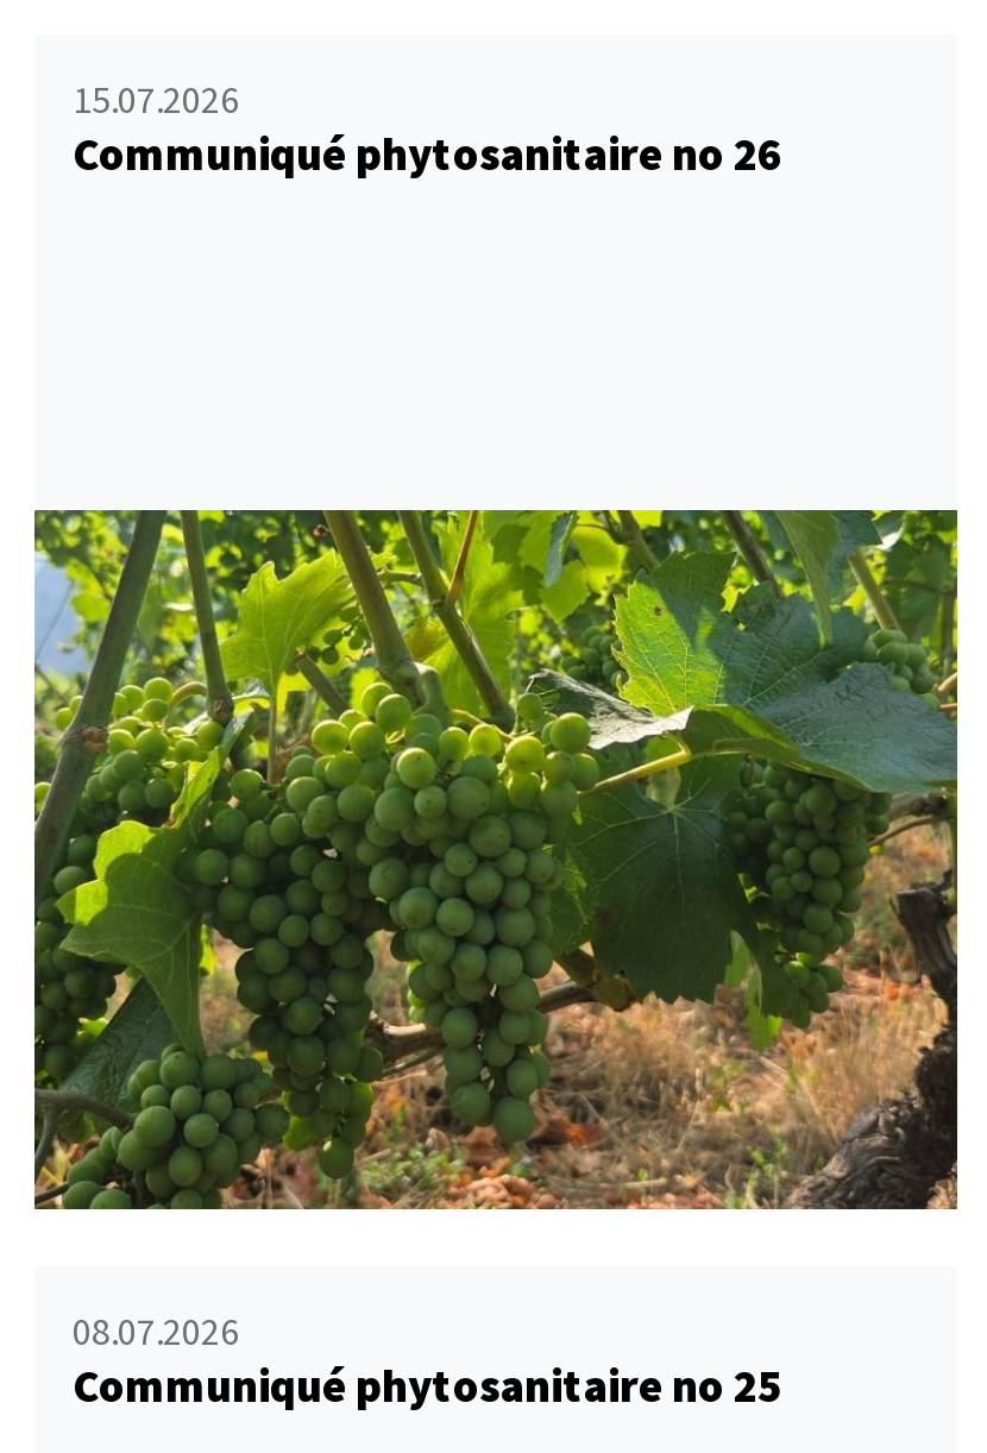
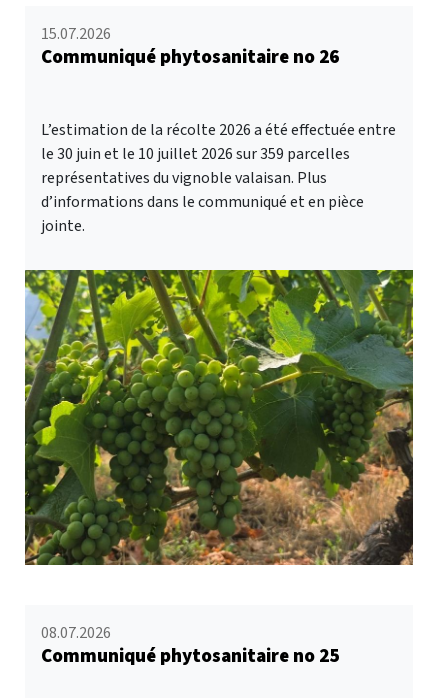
none -> [41,119,396,236] L’estimation de la récolte 2026 a été effectuée entre | le 30 juin et le 10 juillet 2026 sur 359 parcelles | représentatives du vignoble valaisan. Plus | d’informations dans le communiqué et en pièce | jointe.
moved [32,507,960,1213] -> [24,269,414,566]: [image]

